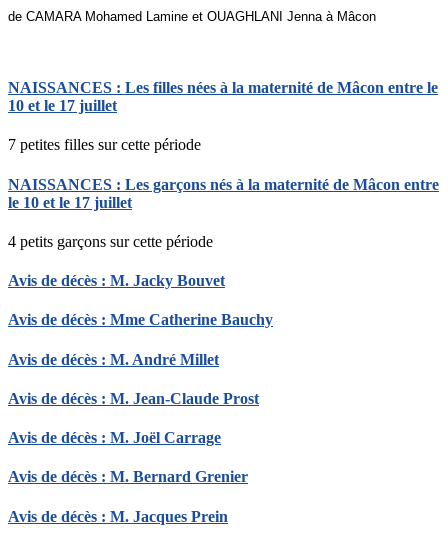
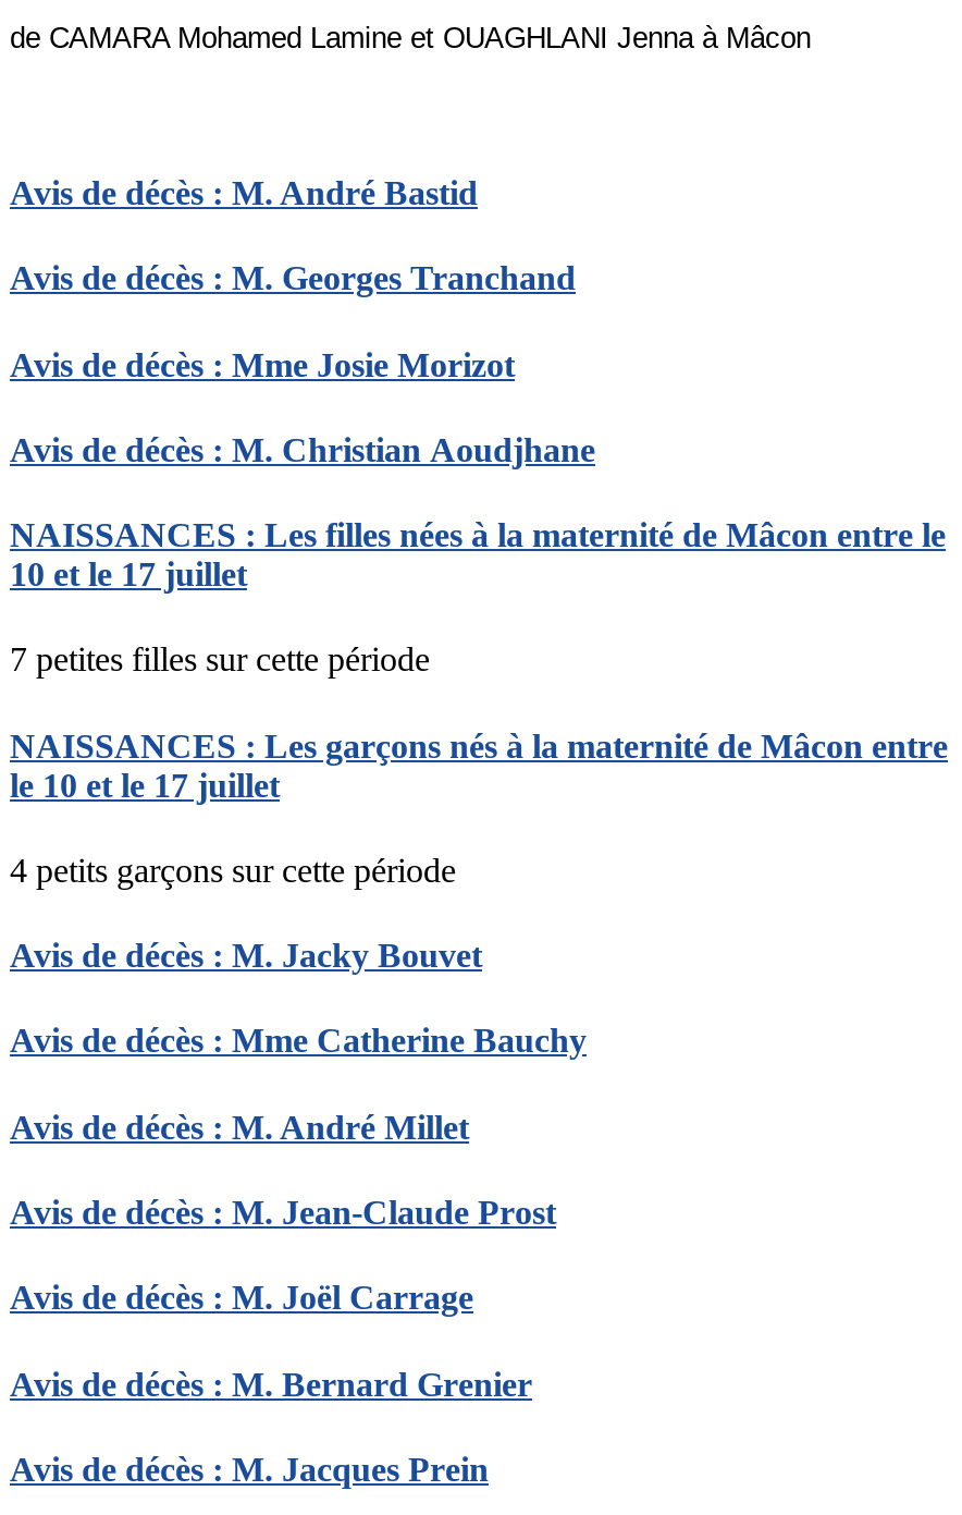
none -> [10,174,595,468] Avis de décès : M. André Bastid | Avis de décès : M. Georges Tranchand | Avis de décès : Mme Josie Morizot | Avis de décès : M. Christian Aoudjhane

